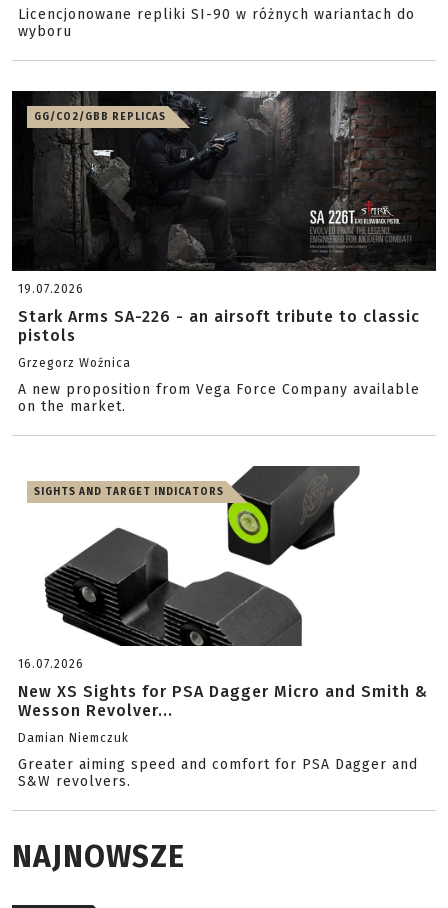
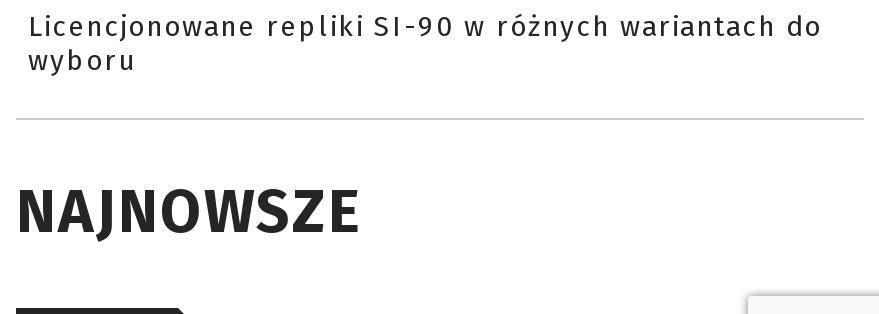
[11,90,437,272] [image] | GG/CO2/GBB REPLICAS -> none
[18,282,420,415] 19.07.2026 | Stark Arms SA-226 - an airsoft tribute to classic | pistols | Grzegorz Woźnica | A new proposition from Vega Force Company available | on the market. -> none
[34,465,361,647] [image] | SIGHTS AND TARGET INDICATORS -> none
[18,657,428,790] 16.07.2026 | New XS Sights for PSA Dagger Micro and Smith & | Wesson Revolver... | Damian Niemczuk | Greater aiming speed and comfort for PSA Dagger and | S&W revolvers. -> none

